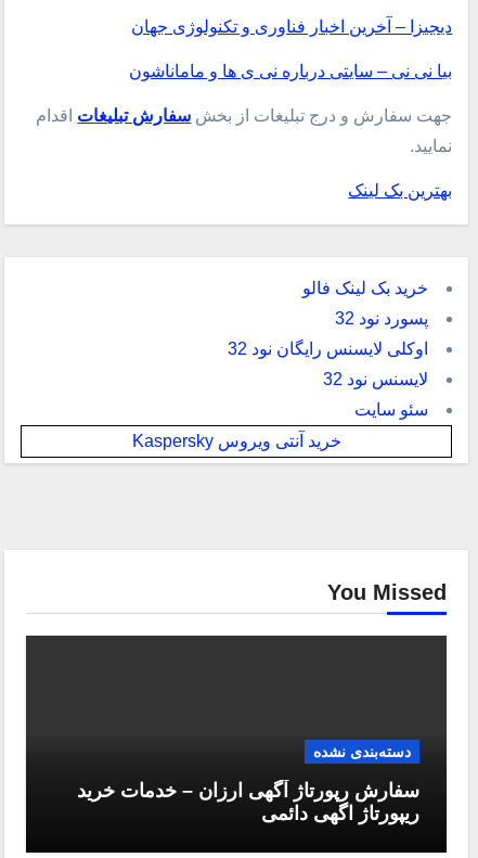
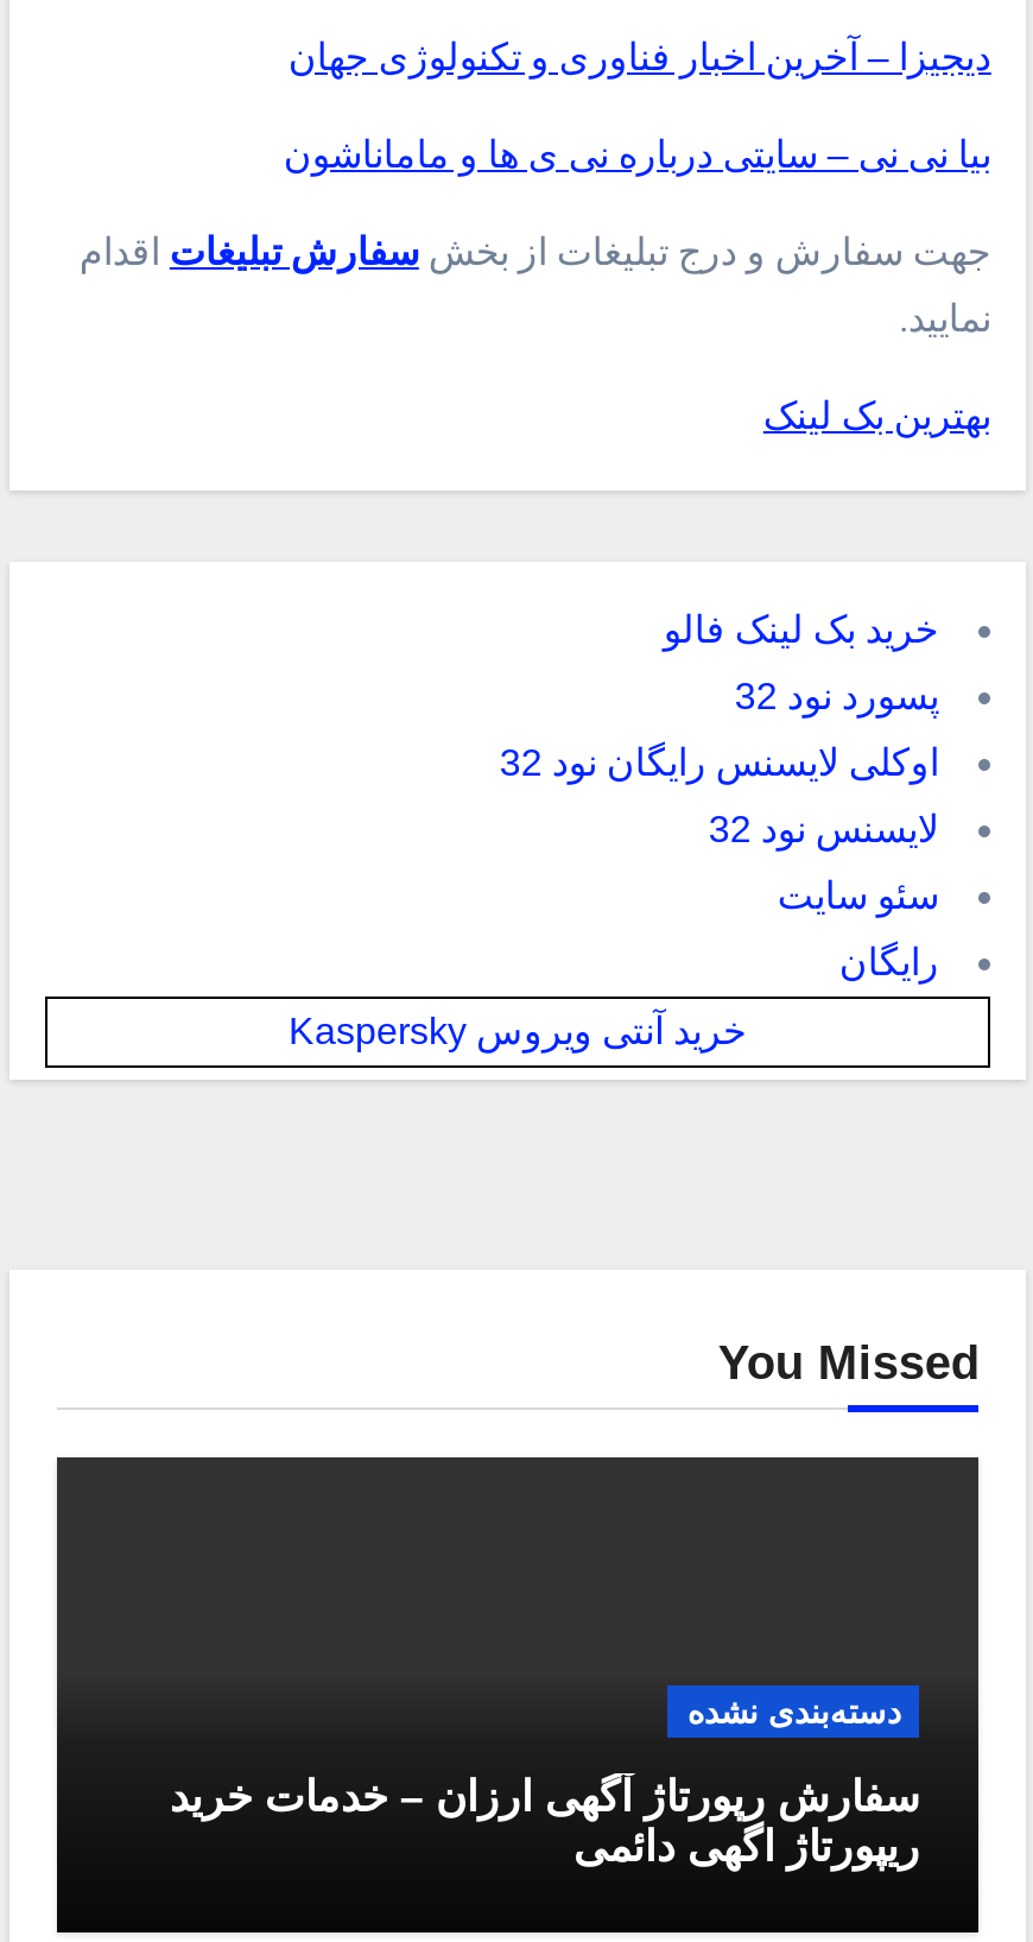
none -> [839,943,939,983] رایگان

